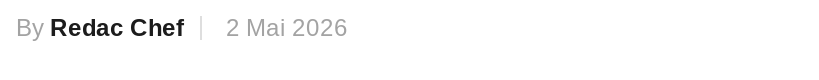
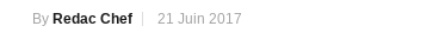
[16,14,348,42] By Redac Chef 2 Mai 2026 -> [32,11,242,27] By Redac Chef 21 Juin 2017

